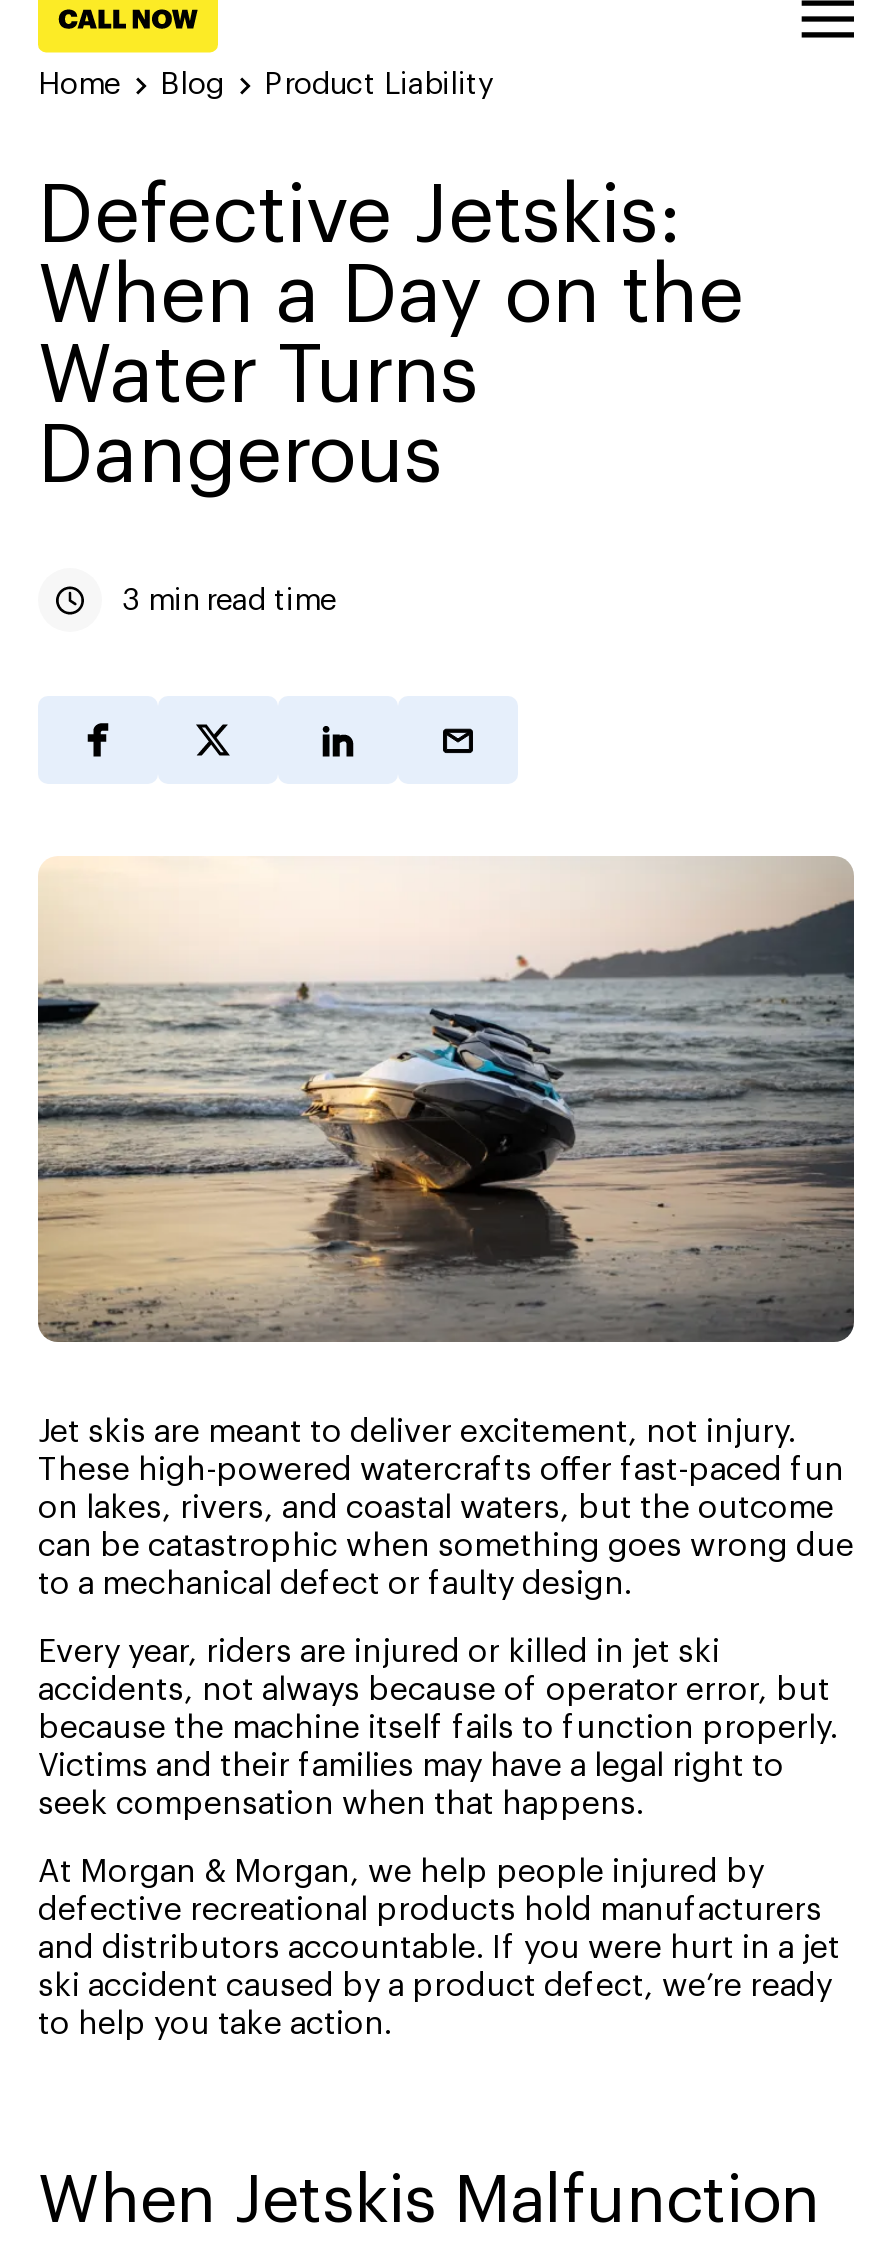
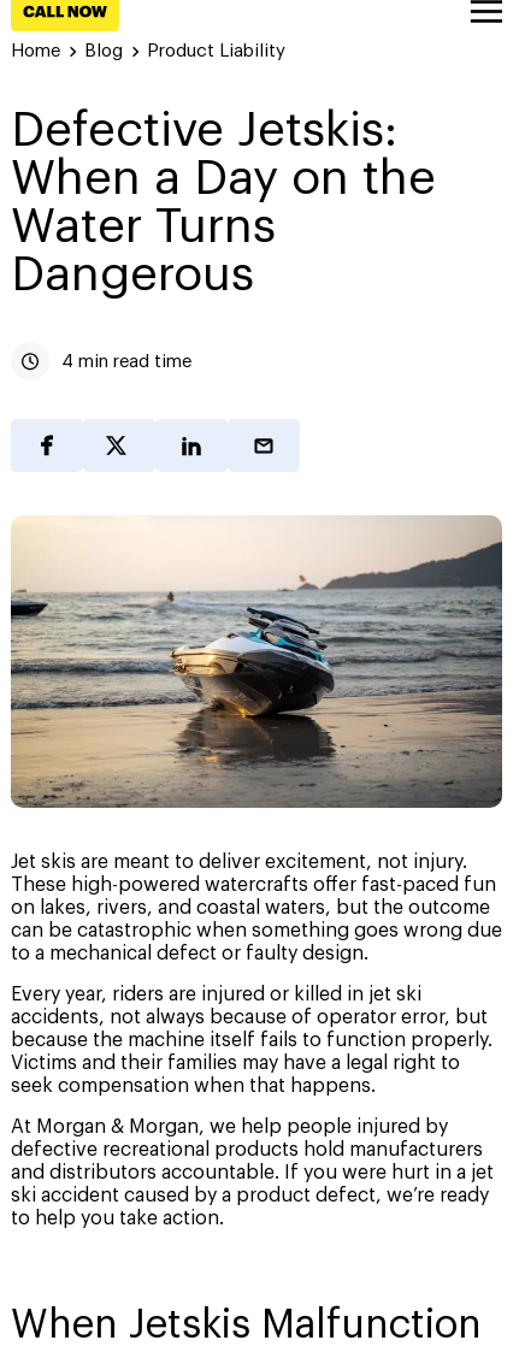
[122,585,336,615] 3 min read time -> [61,352,191,370] 4 min read time

